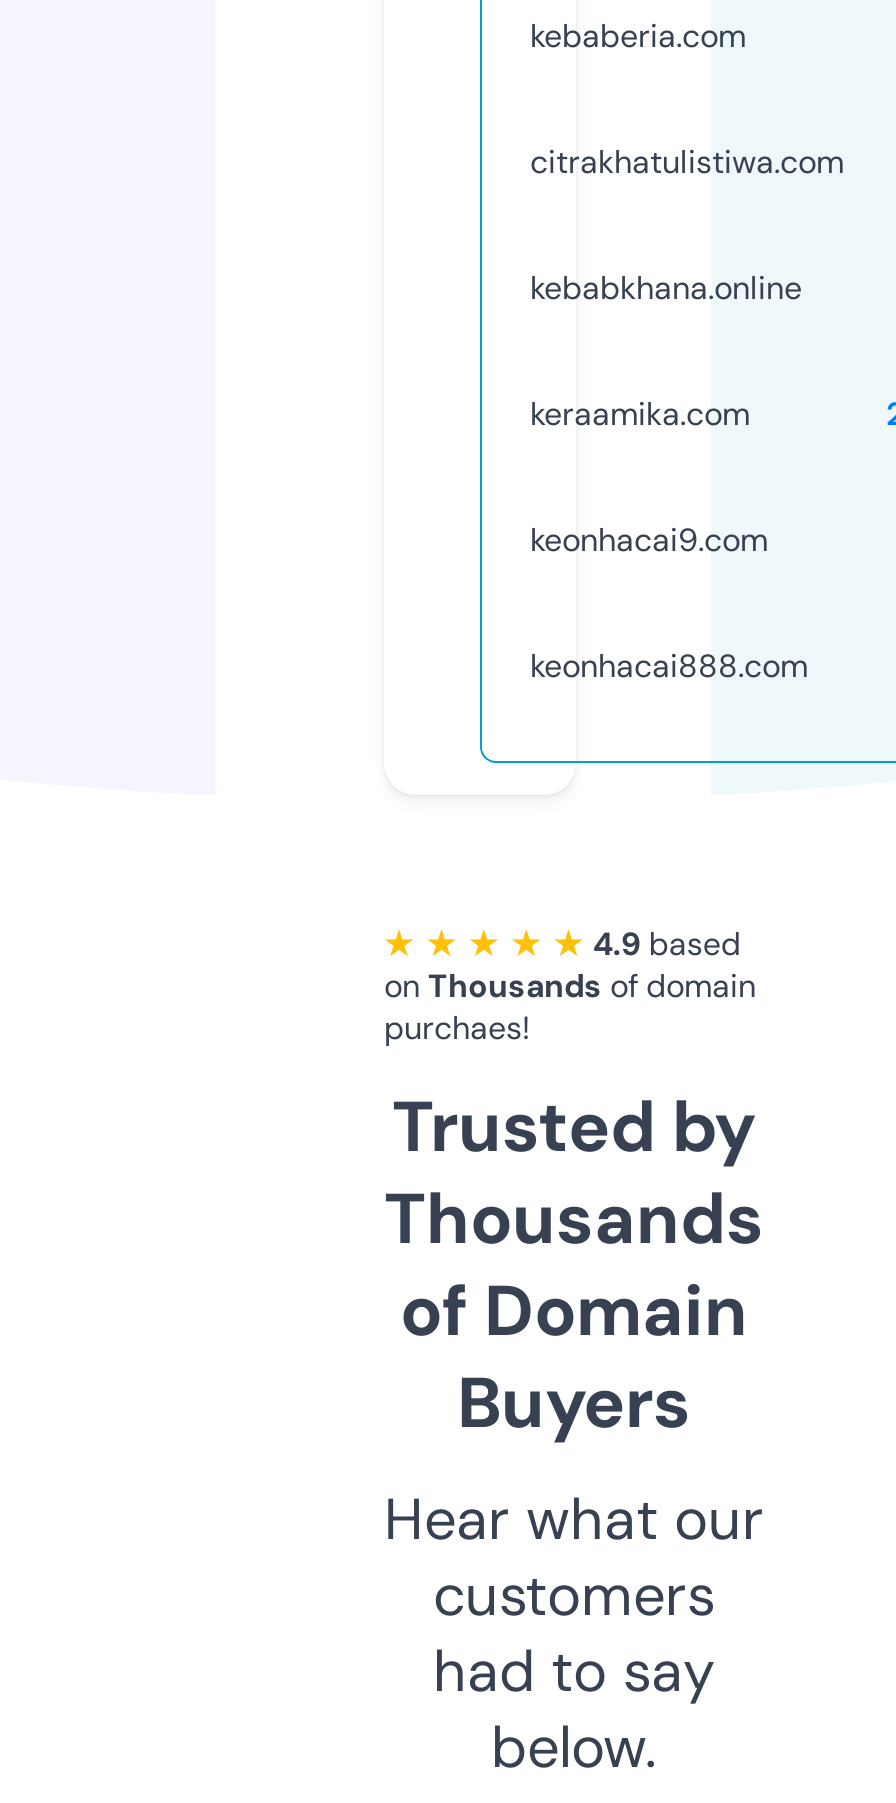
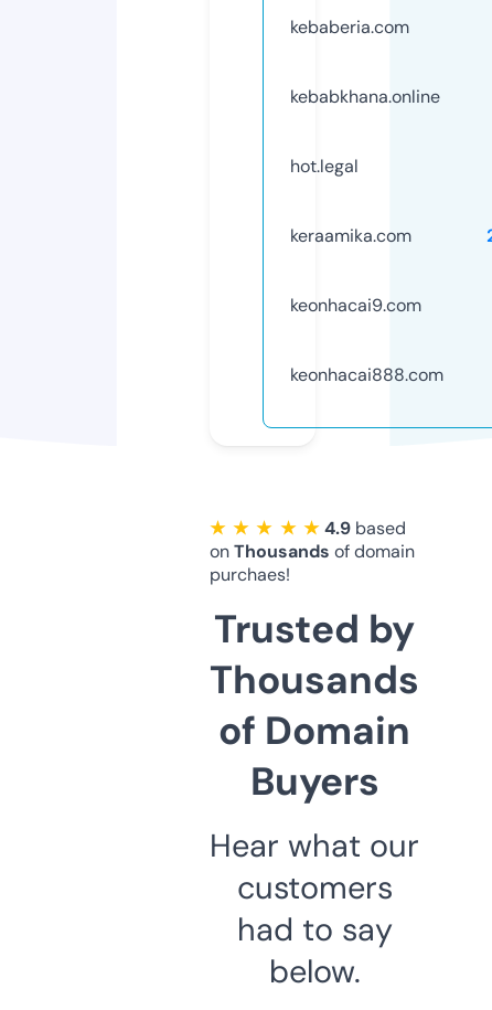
[530,141,844,183] citrakhatulistiwa.com -> none
moved [530,267,802,309] -> [290,85,440,108]: kebabkhana.online
none -> [290,154,359,177] hot.legal

